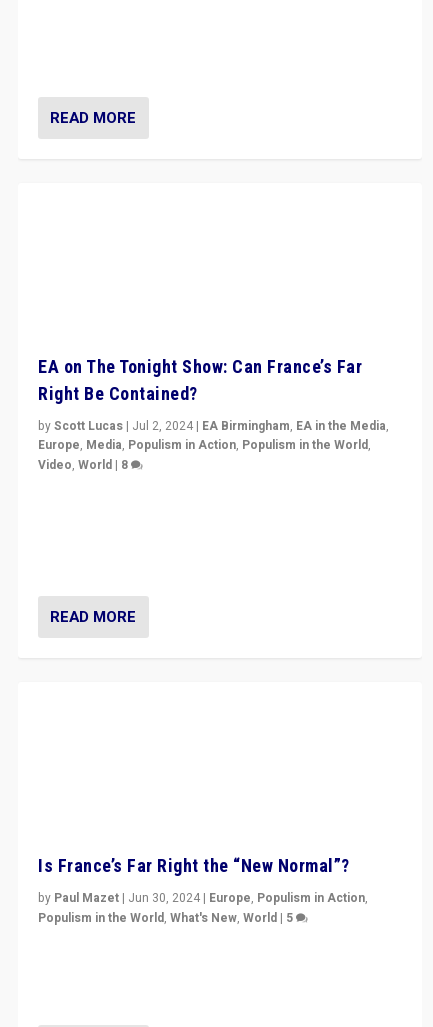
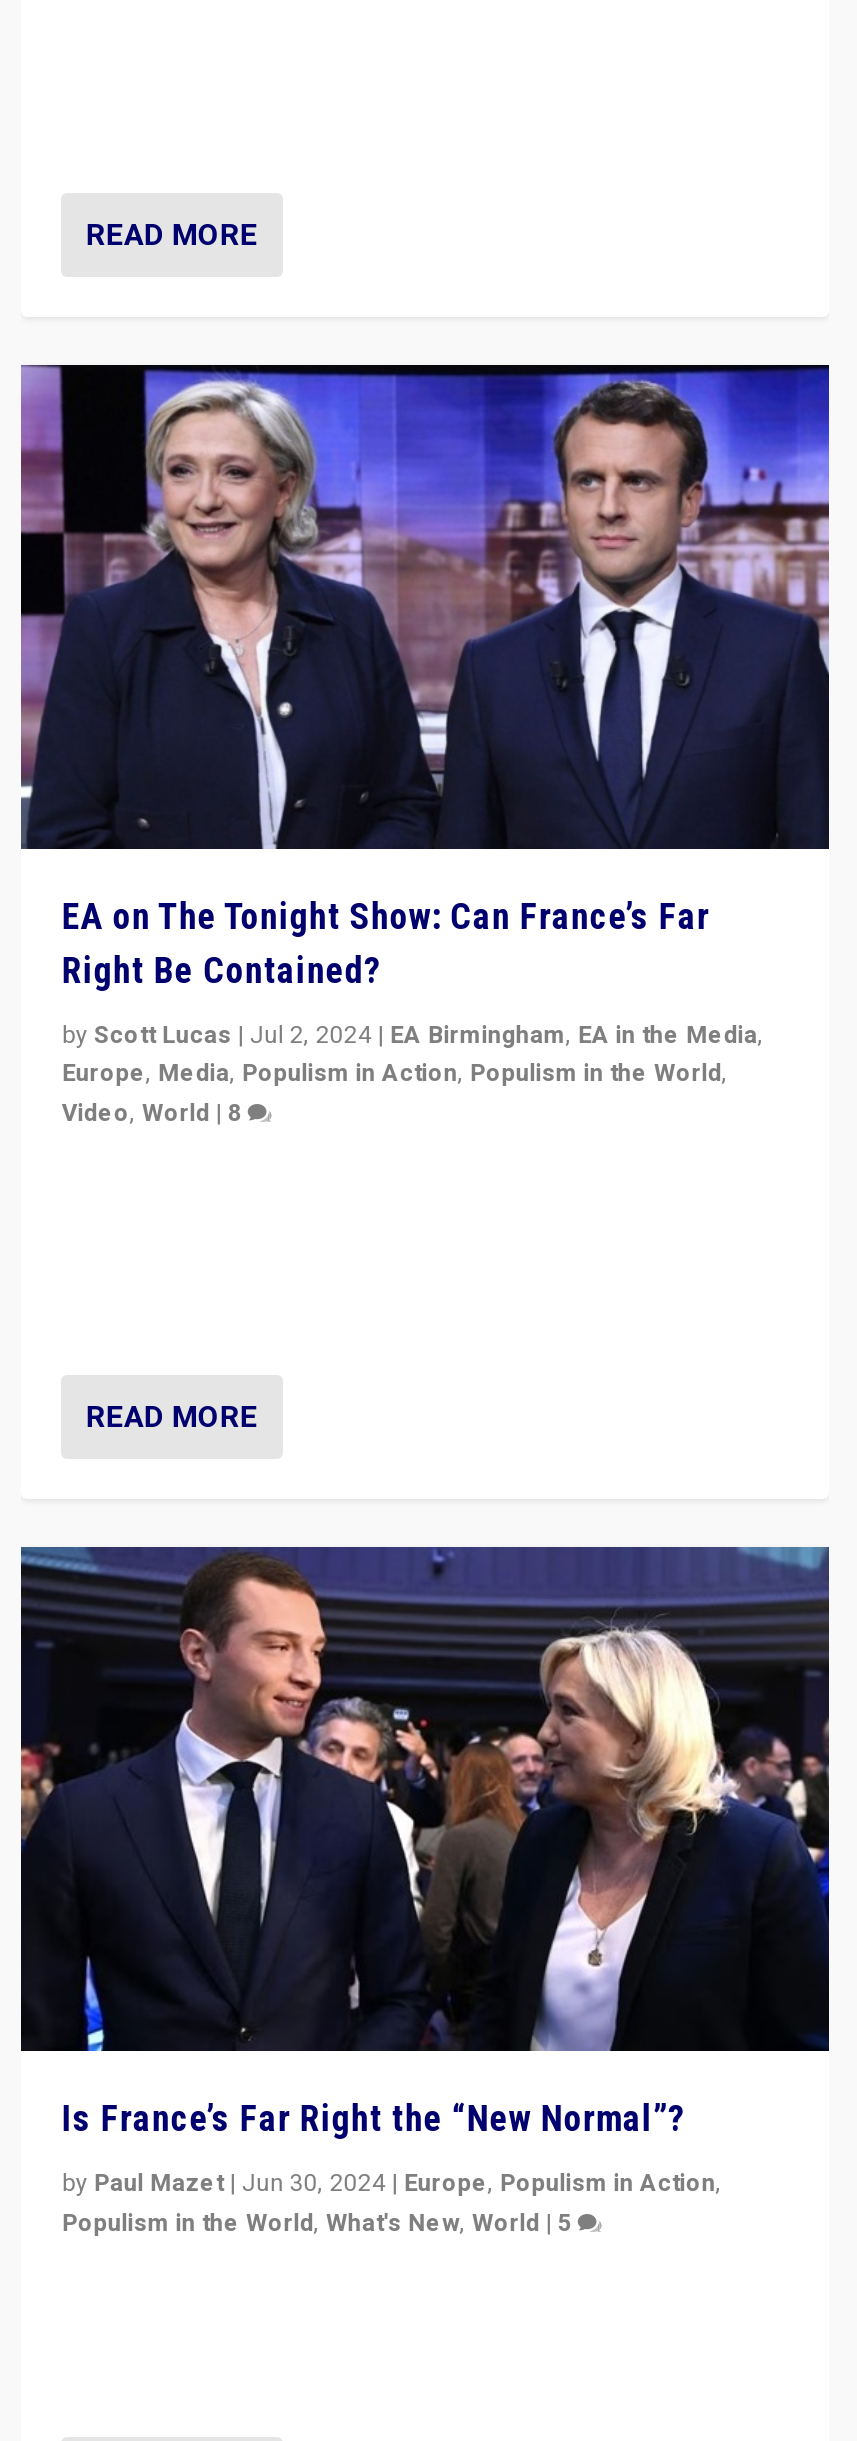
none -> [19,362,831,852] [image]
none -> [19,1544,831,2052] [image]

